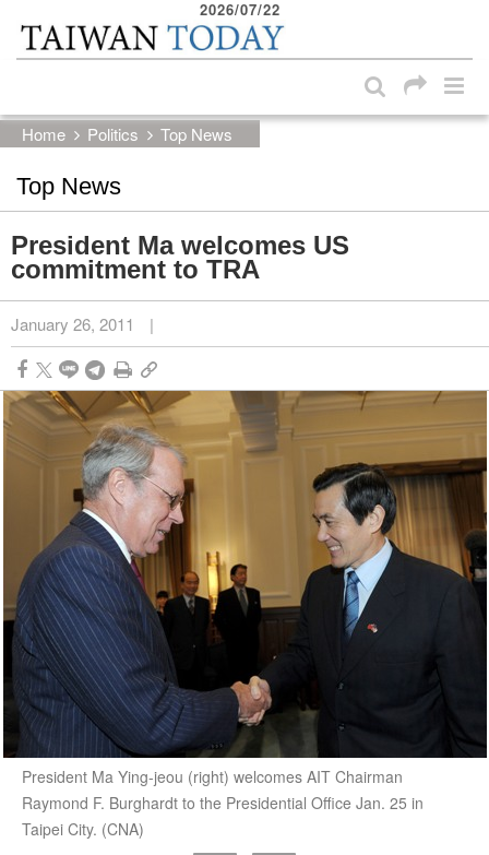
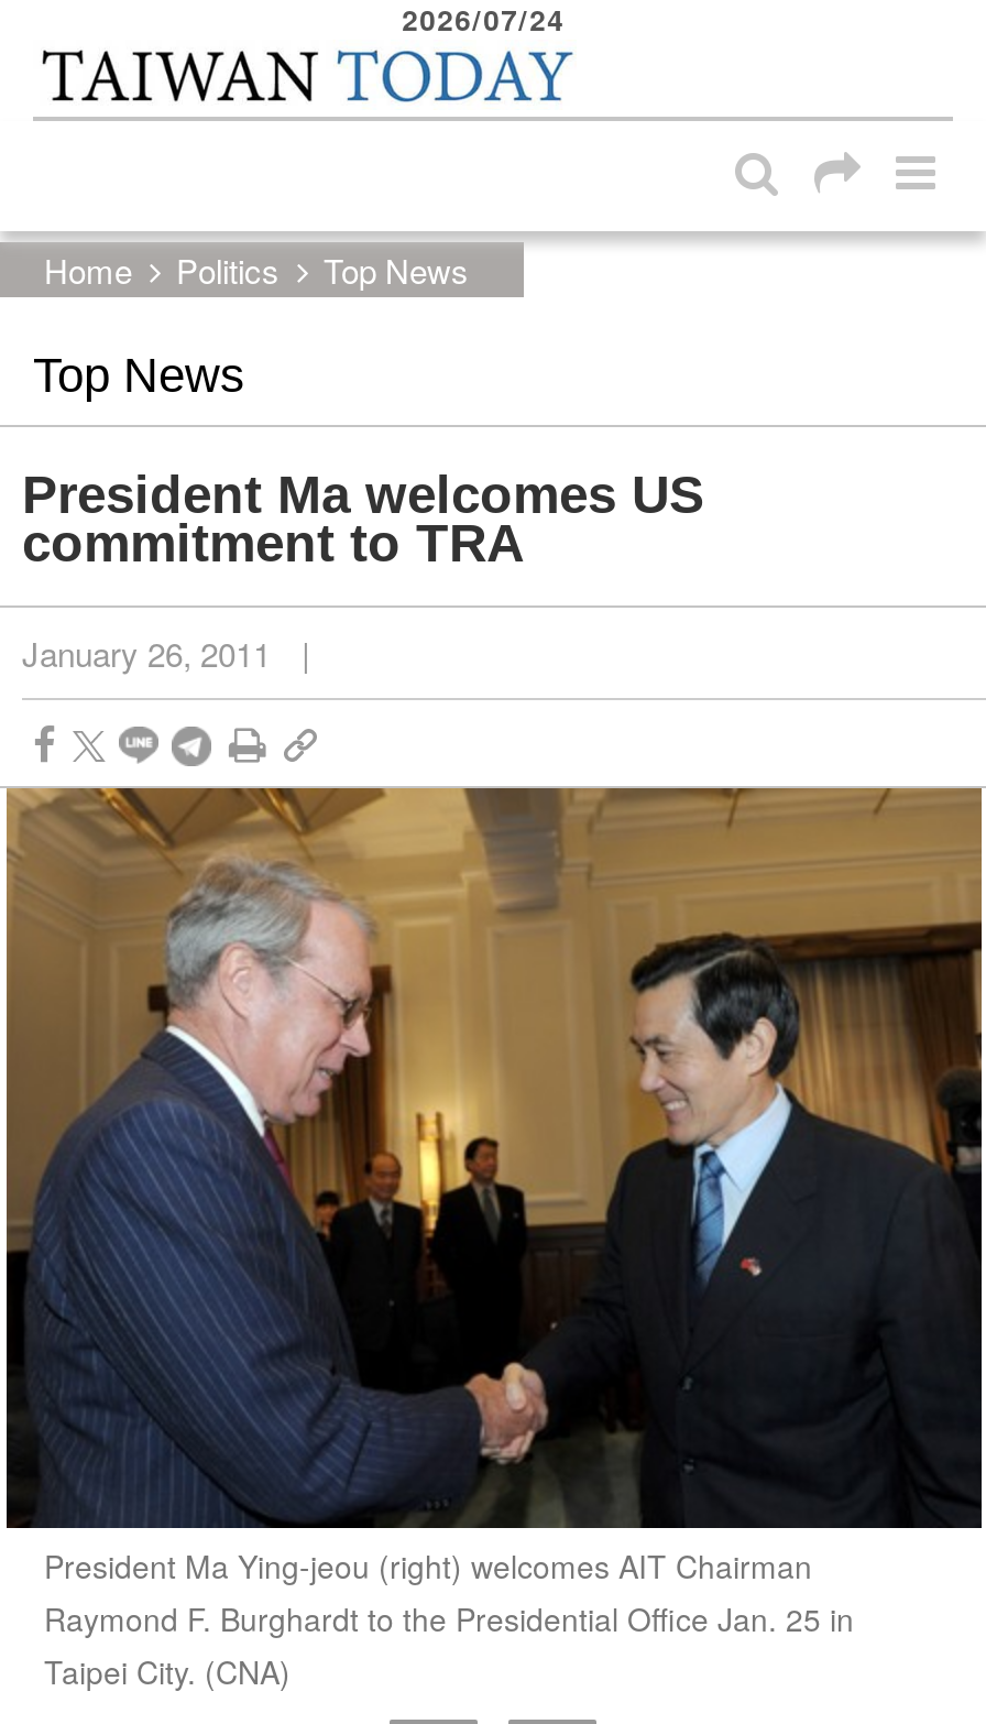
[199,0,280,20] 2026/07/22 -> [402,0,565,40] 2026/07/24

